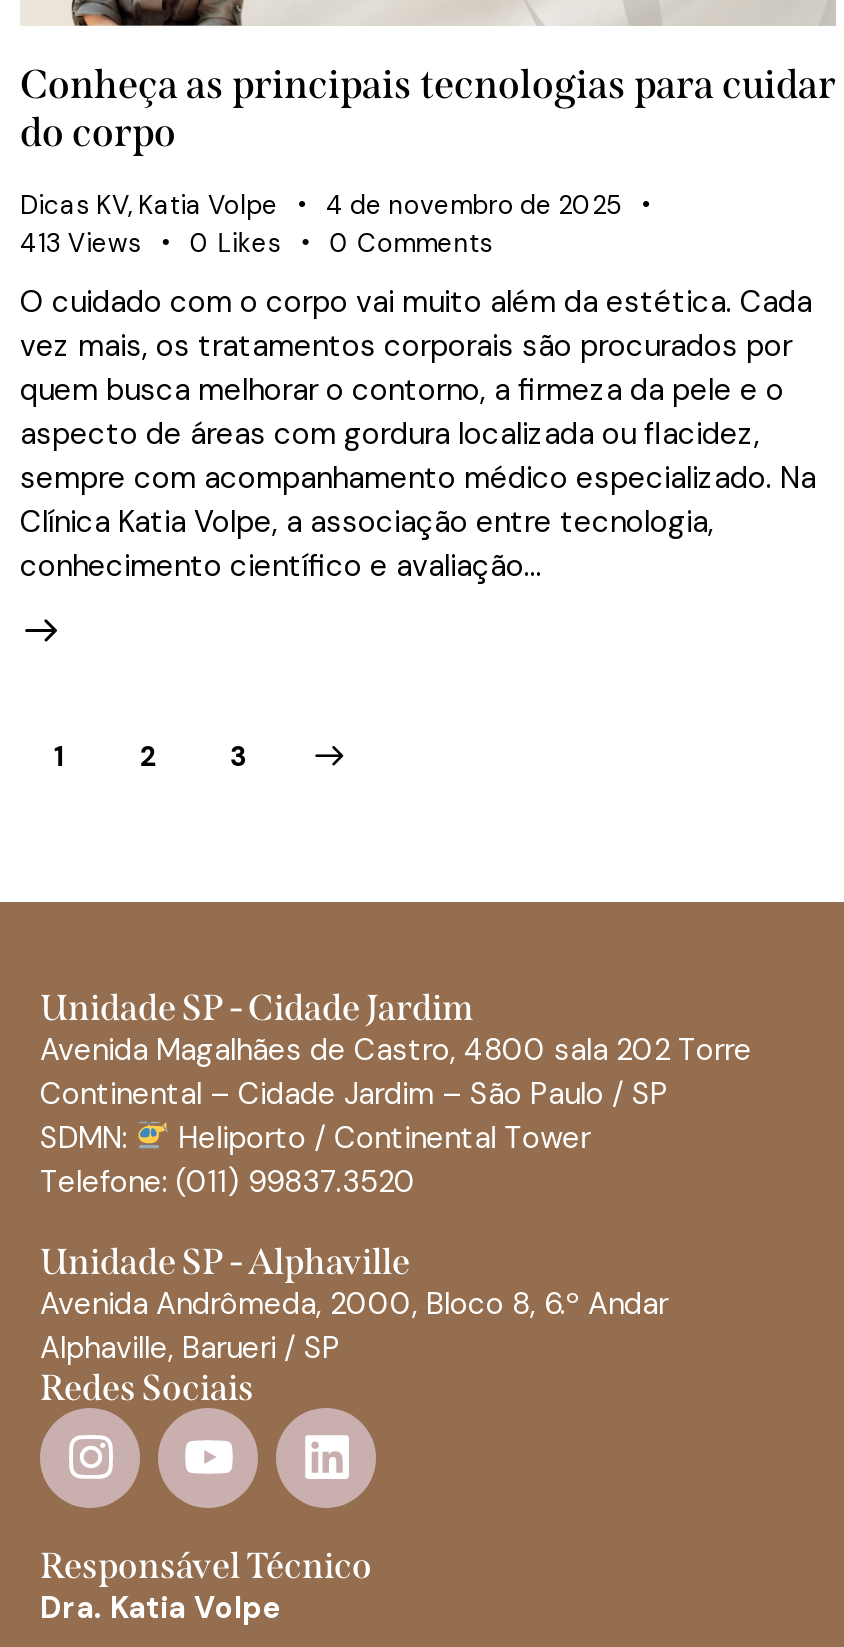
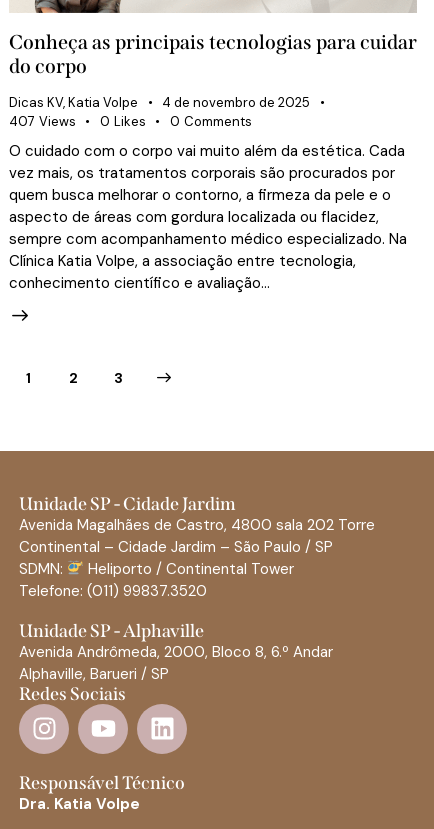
[20,225,142,259] 413 Views -> [9,113,76,130] 407 Views

